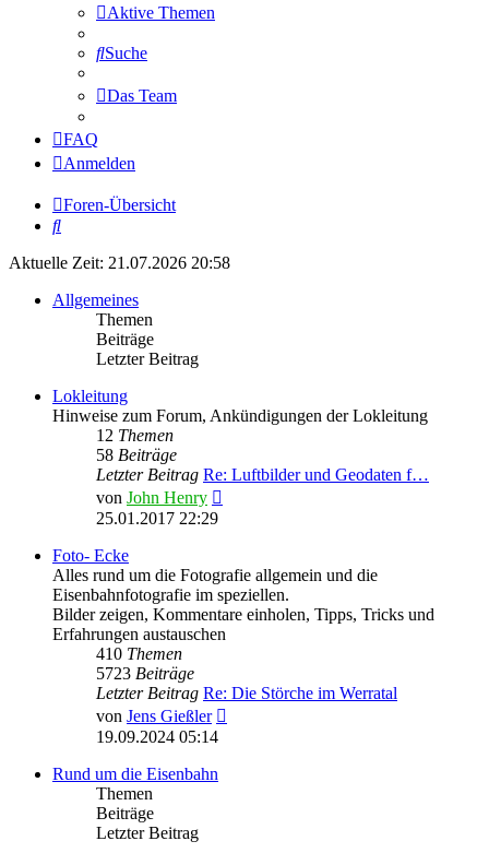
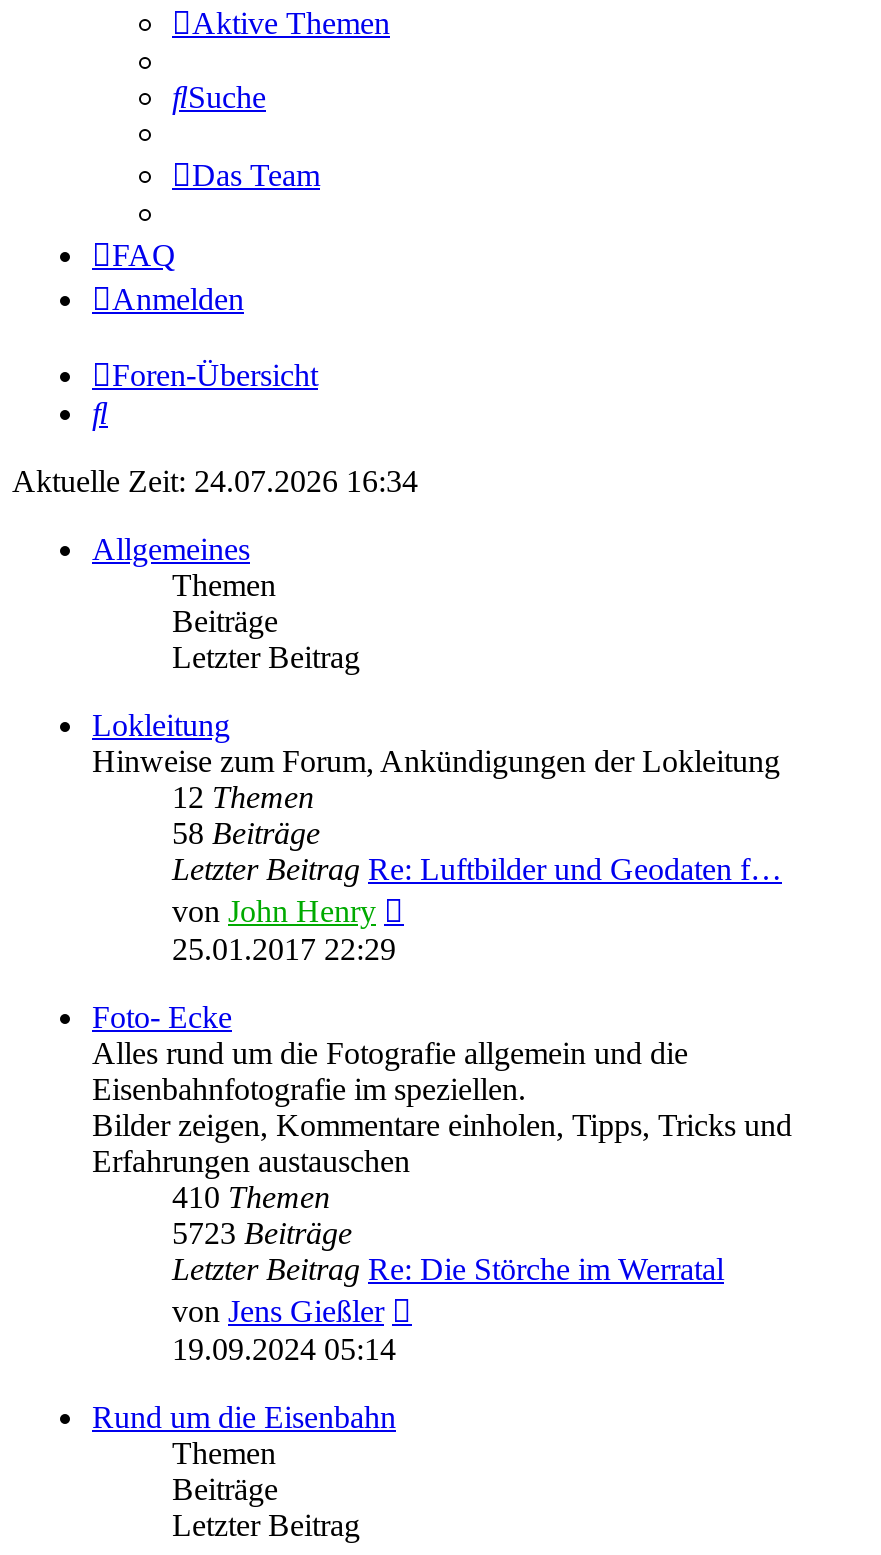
[9,254,230,273] Aktuelle Zeit: 21.07.2026 20:58 -> [12,465,418,499] Aktuelle Zeit: 24.07.2026 16:34

